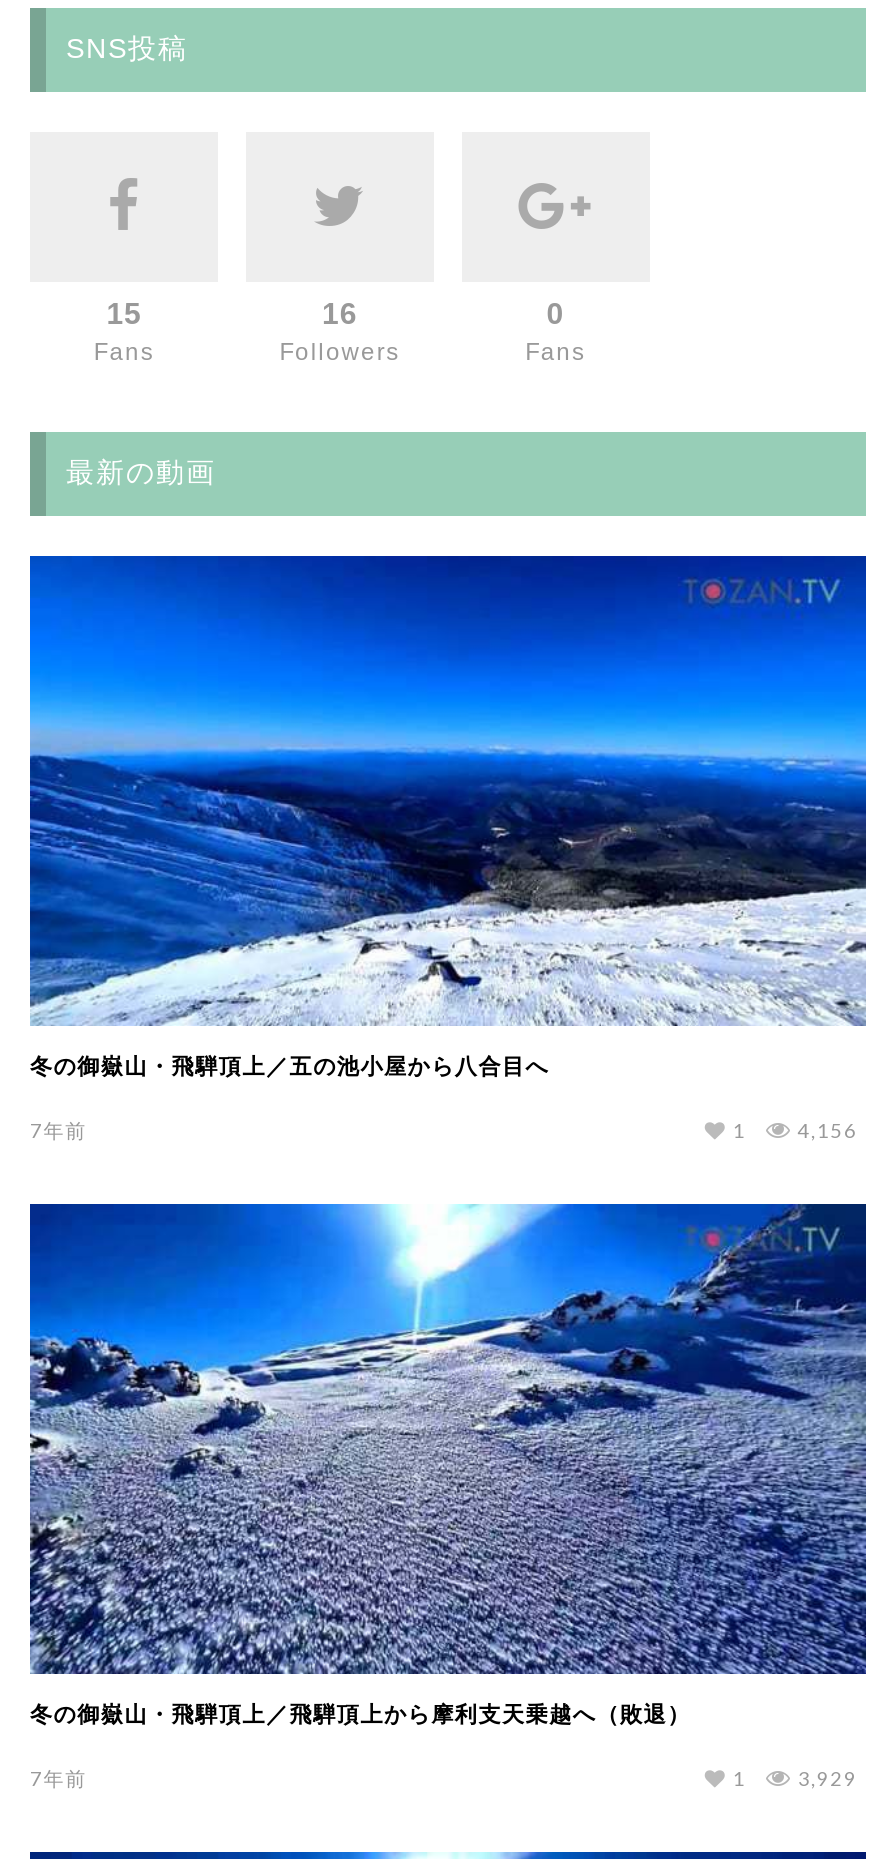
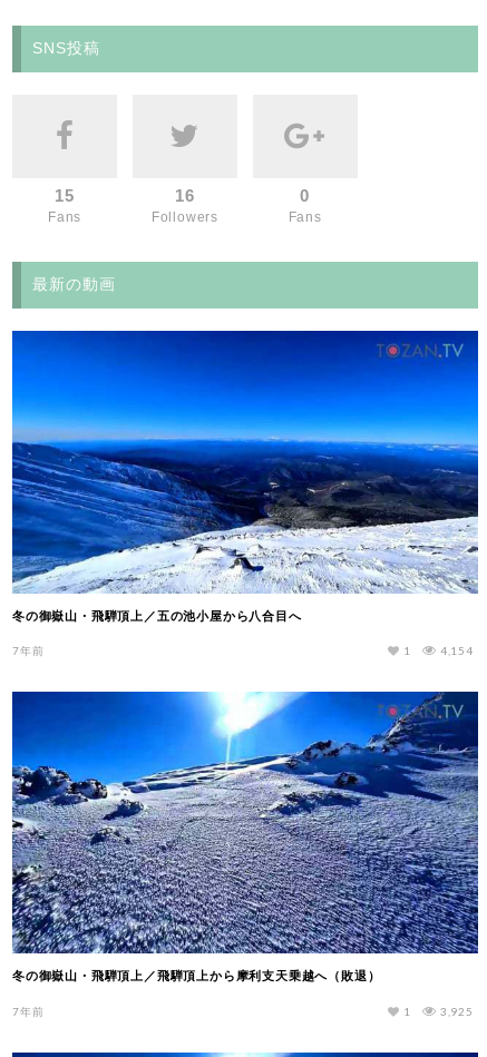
[798,1117,858,1141] 4,156 -> [440,644,473,657] 4,154
[798,1765,858,1789] 3,929 -> [440,1005,473,1018] 3,925

